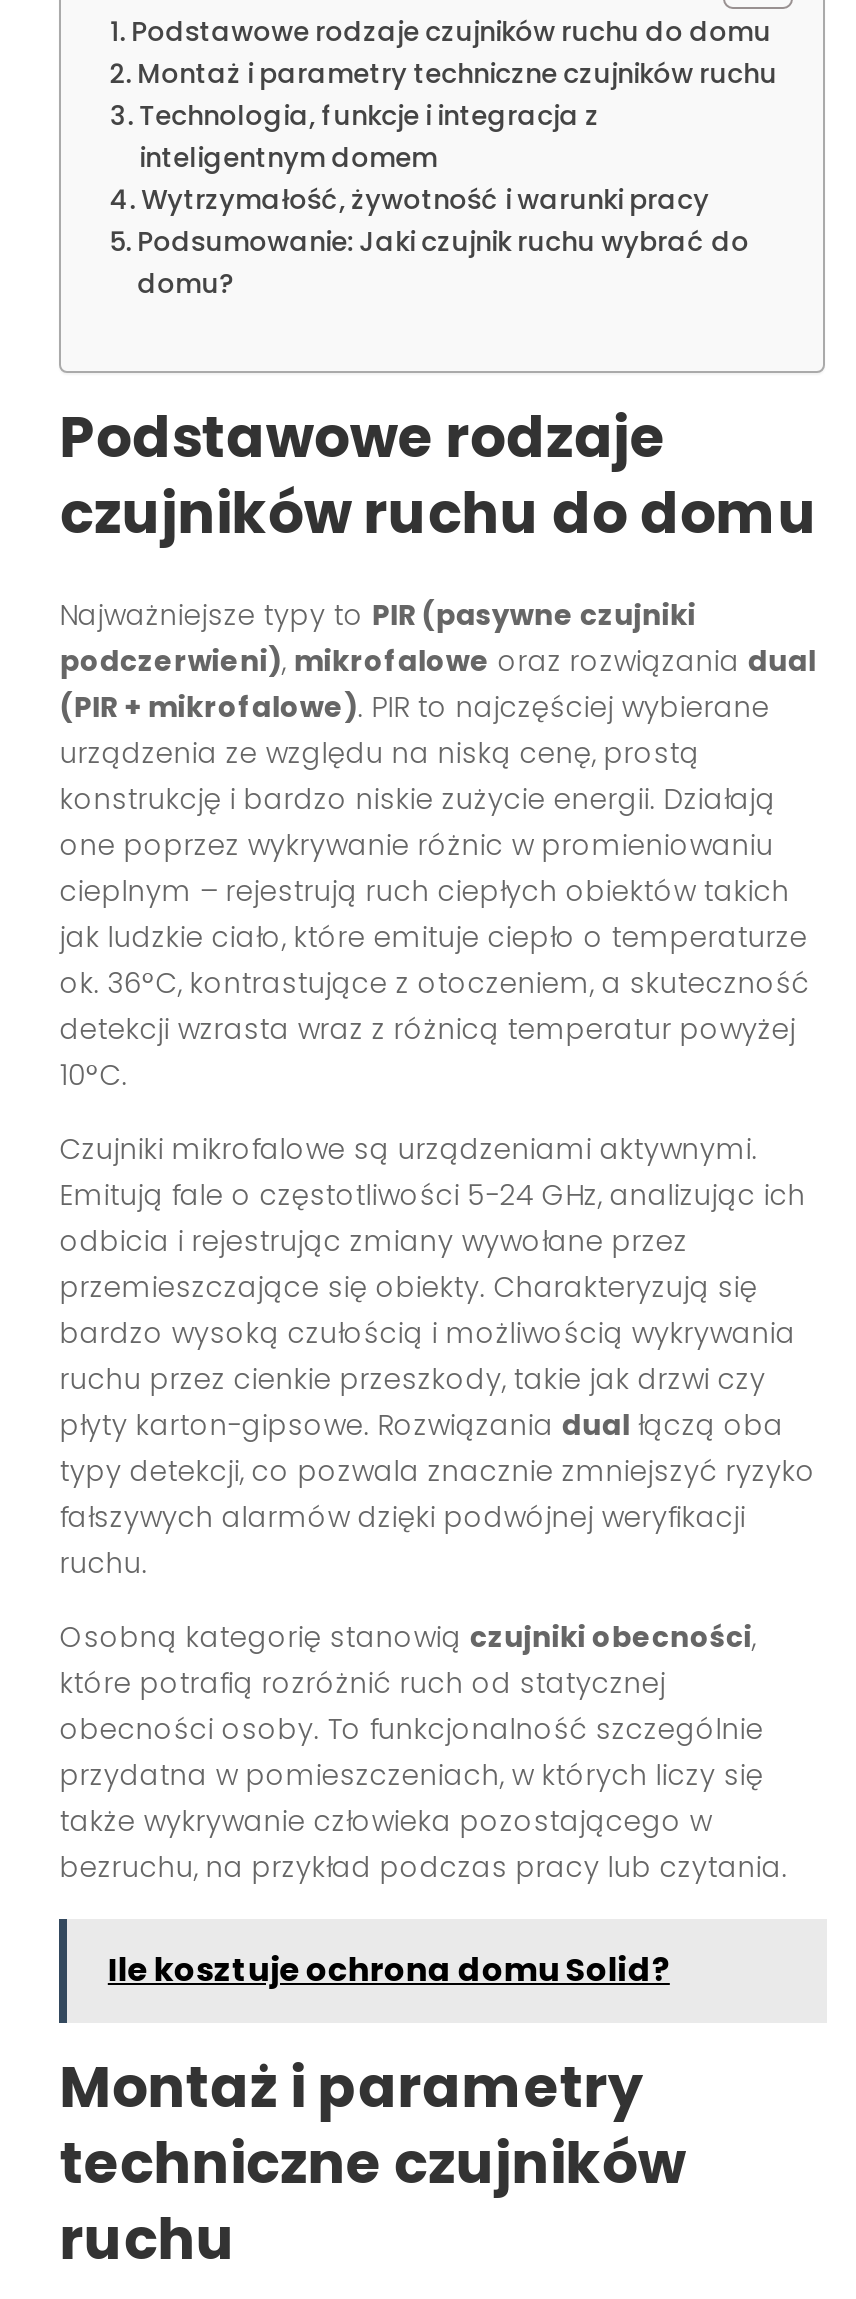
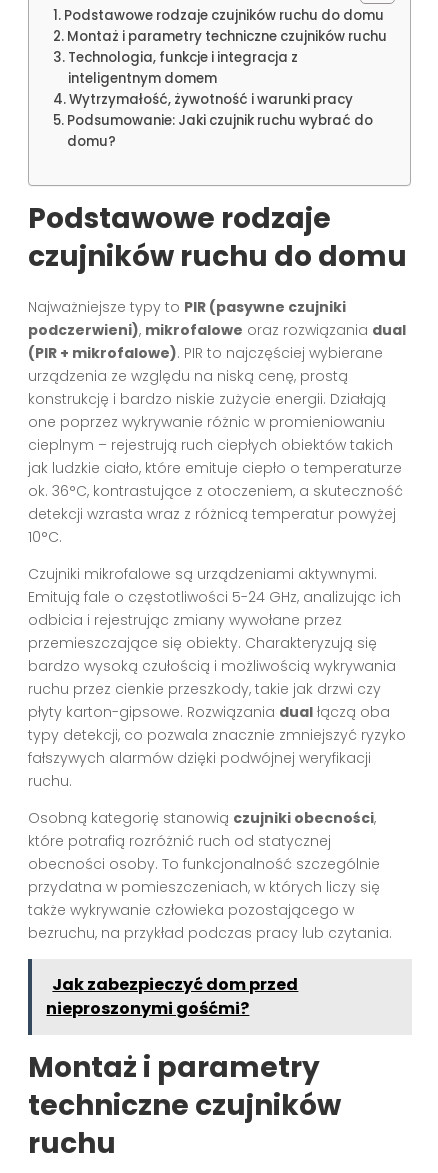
[108,1946,670,1992] Ile kosztuje ochrona domu Solid? -> [46,973,298,1020] Jak zabezpieczyć dom przed | nieproszonymi gośćmi?

